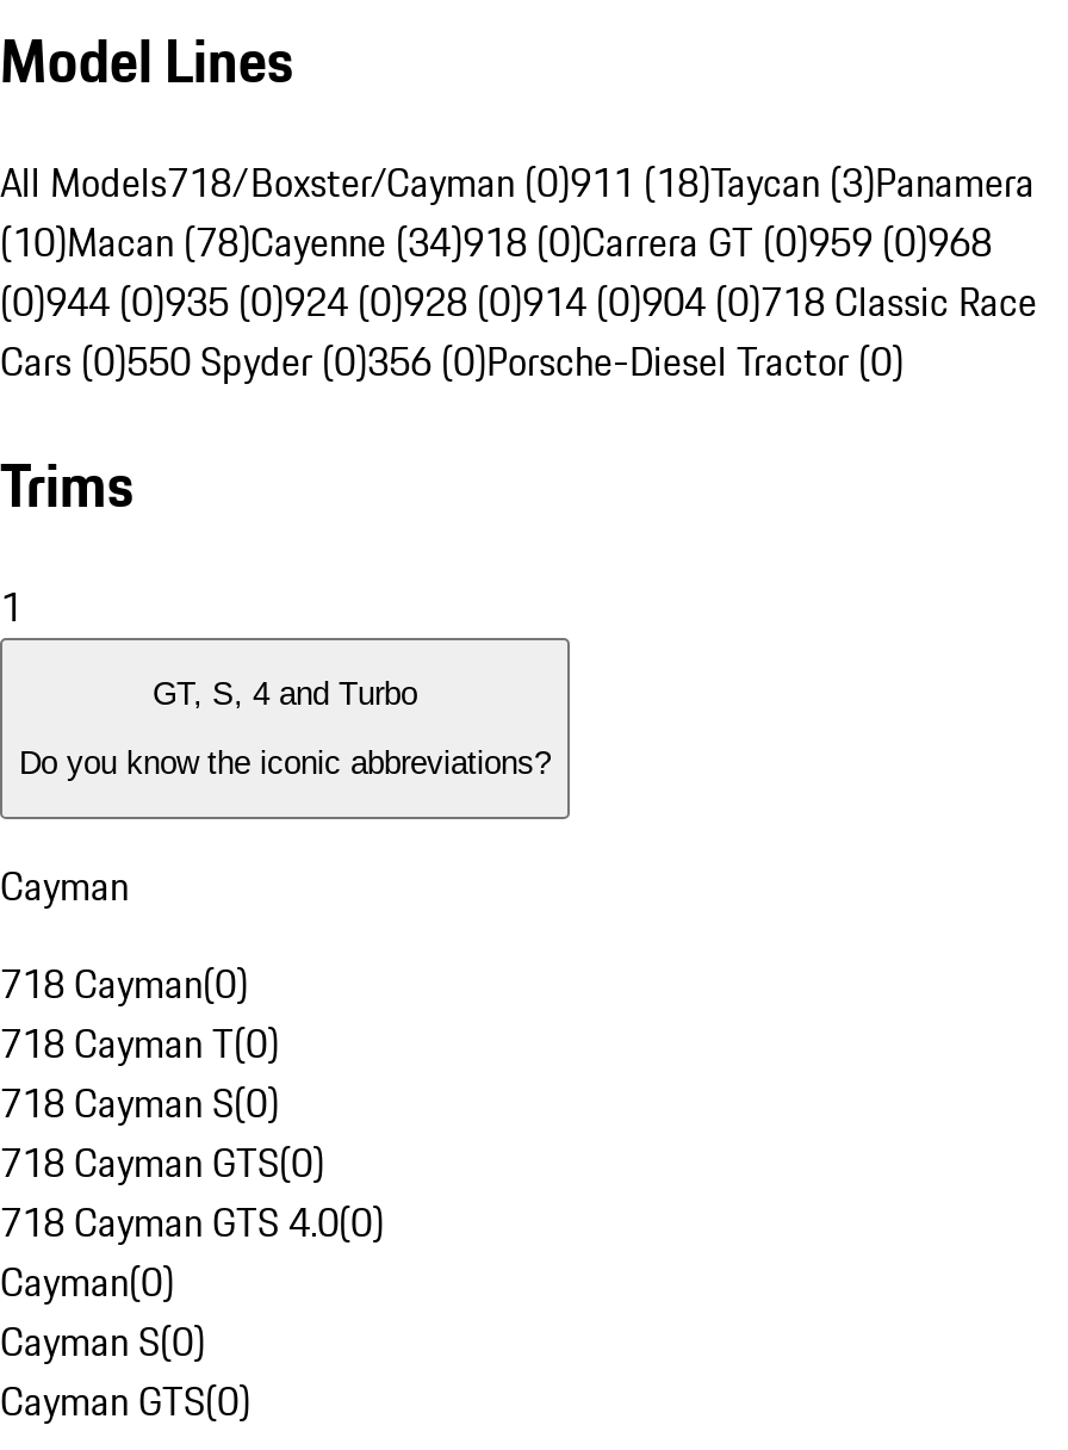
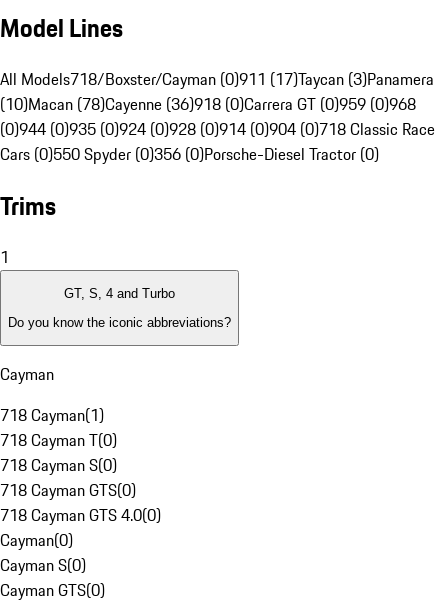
[0,155,1035,212] All Models718/Boxster/Cayman (0)911 (18)Taycan (3)Panamera -> [0,67,434,91] All Models718/Boxster/Cayman (0)911 (17)Taycan (3)Panamera
[0,214,992,271] (10)Macan (78)Cayenne (34)918 (0)Carrera GT (0)959 (0)968 -> [0,92,416,116] (10)Macan (78)Cayenne (36)918 (0)Carrera GT (0)959 (0)968
[0,955,248,1013] 718 Cayman(0) -> [0,403,104,427] 718 Cayman(1)

